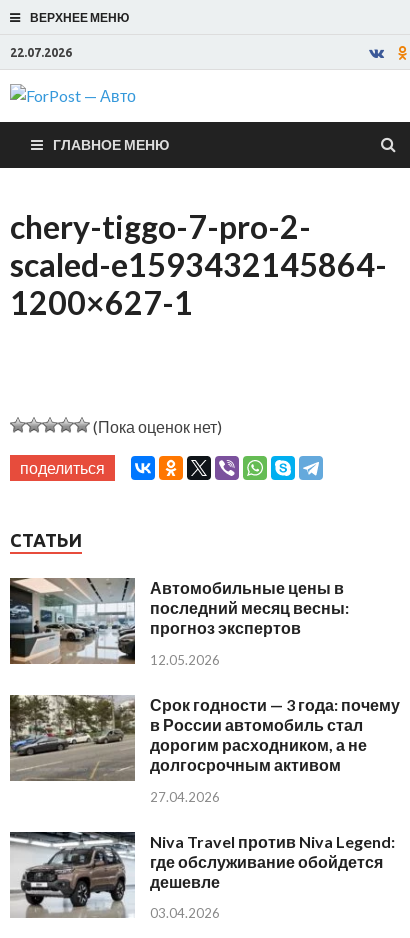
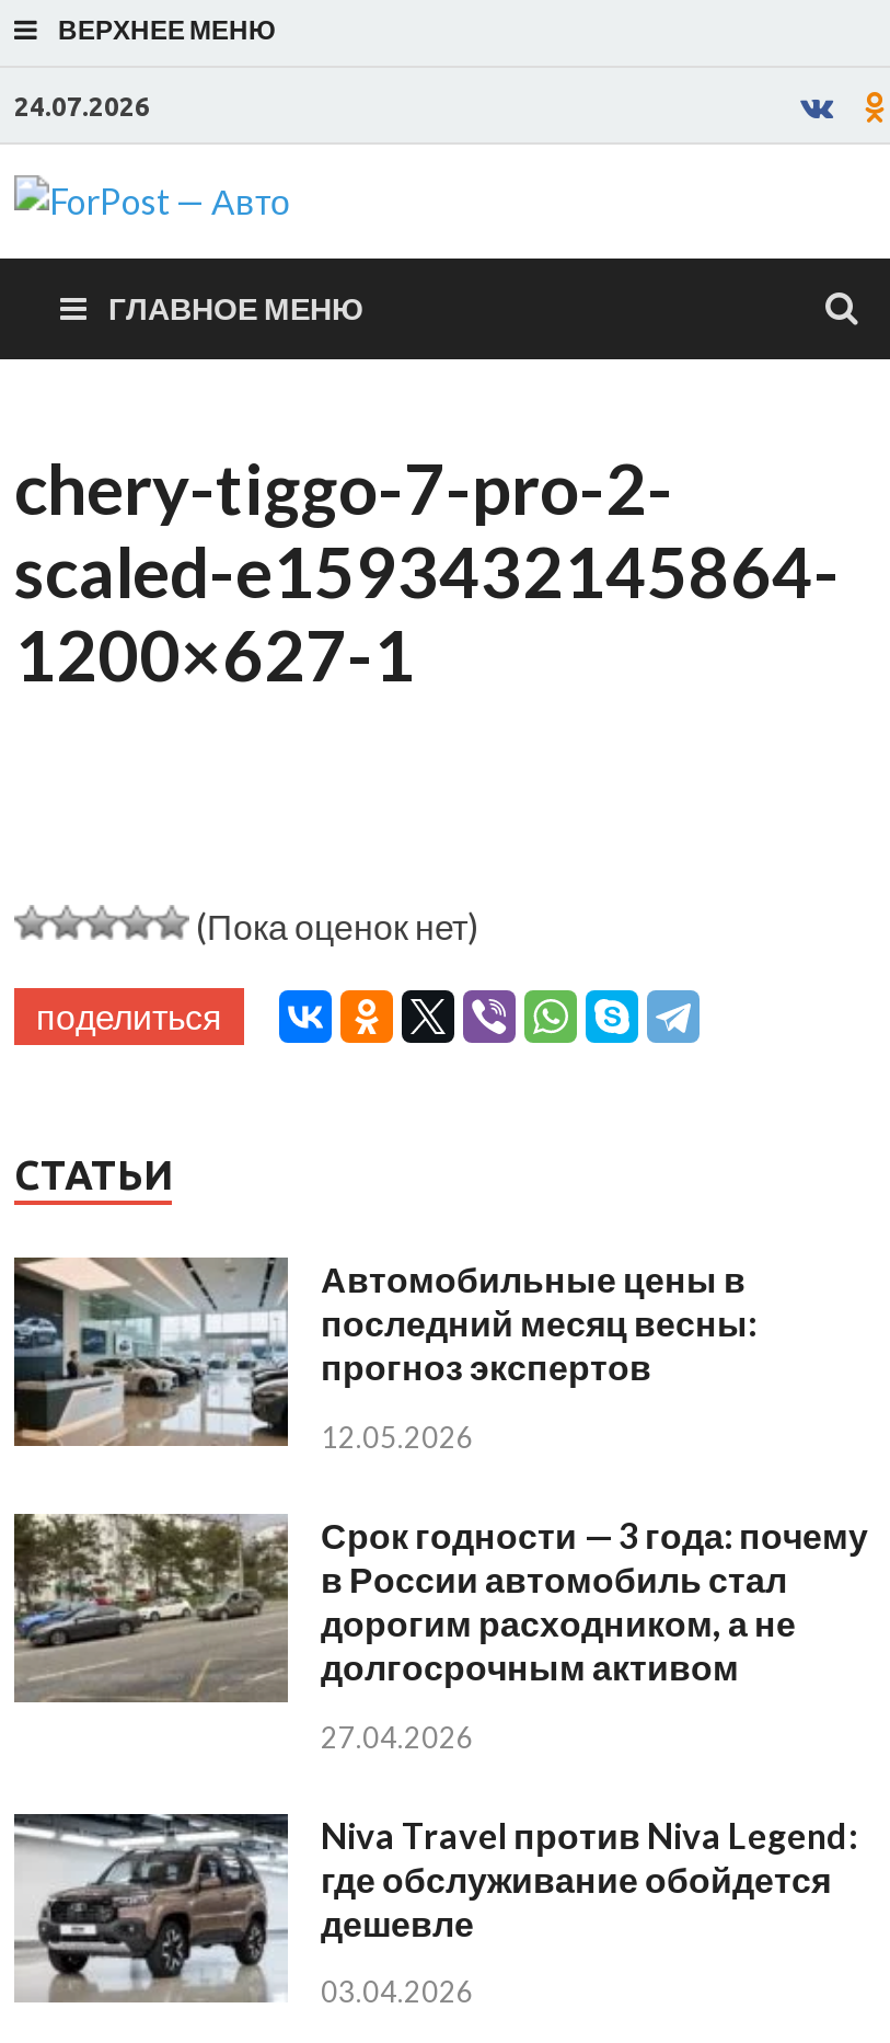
[10,45,72,58] 22.07.2026 -> [14,91,150,119] 24.07.2026

